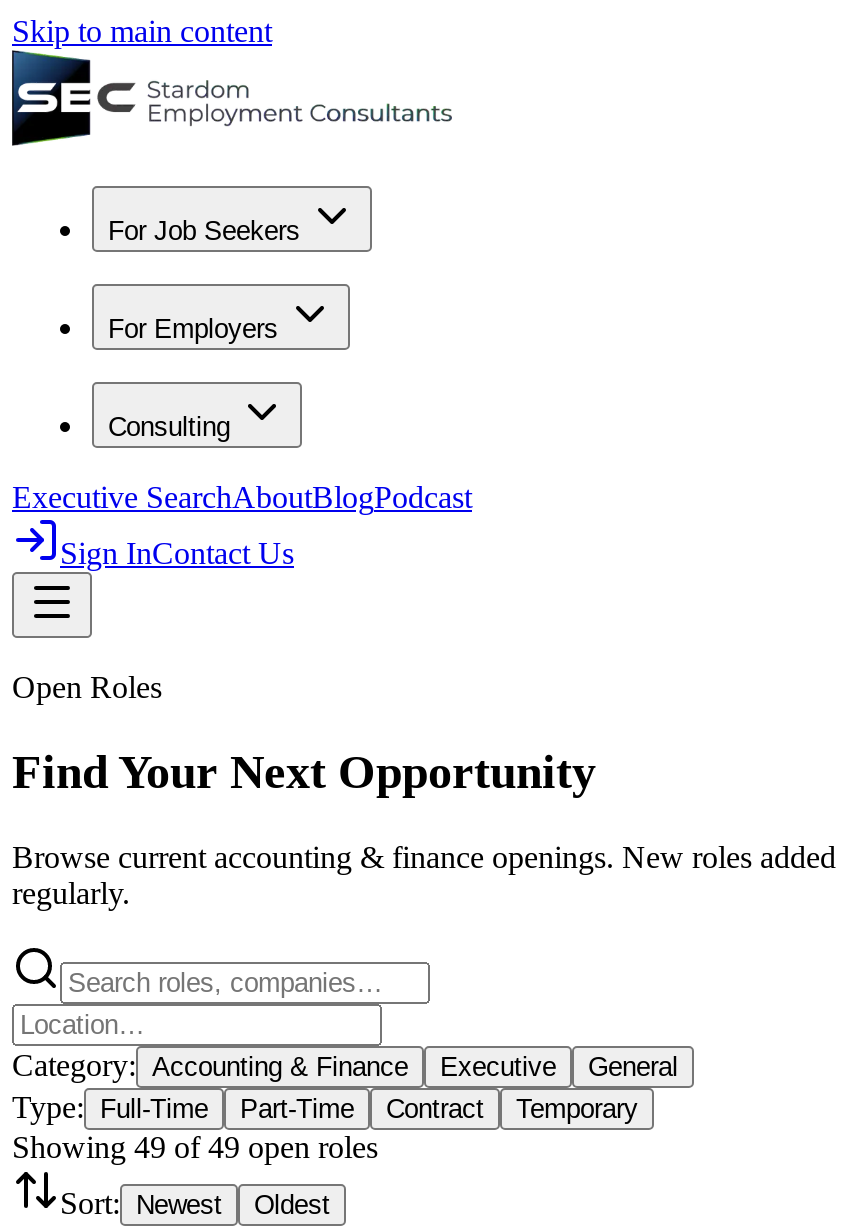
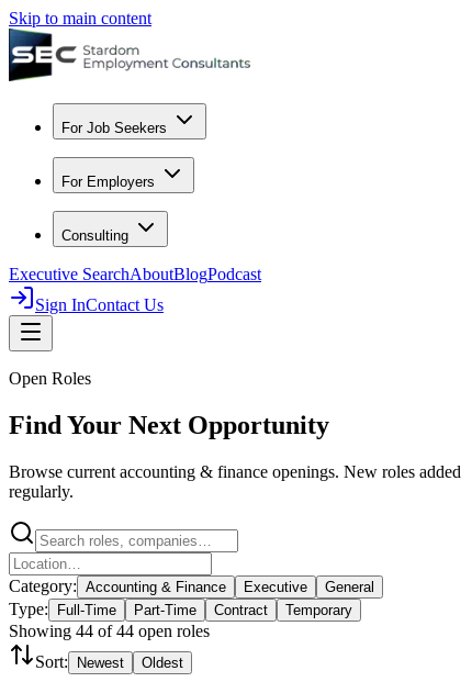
[12,1130,378,1164] Showing 49 of49open roles -> [9,621,210,640] Showing 44 of44open roles

